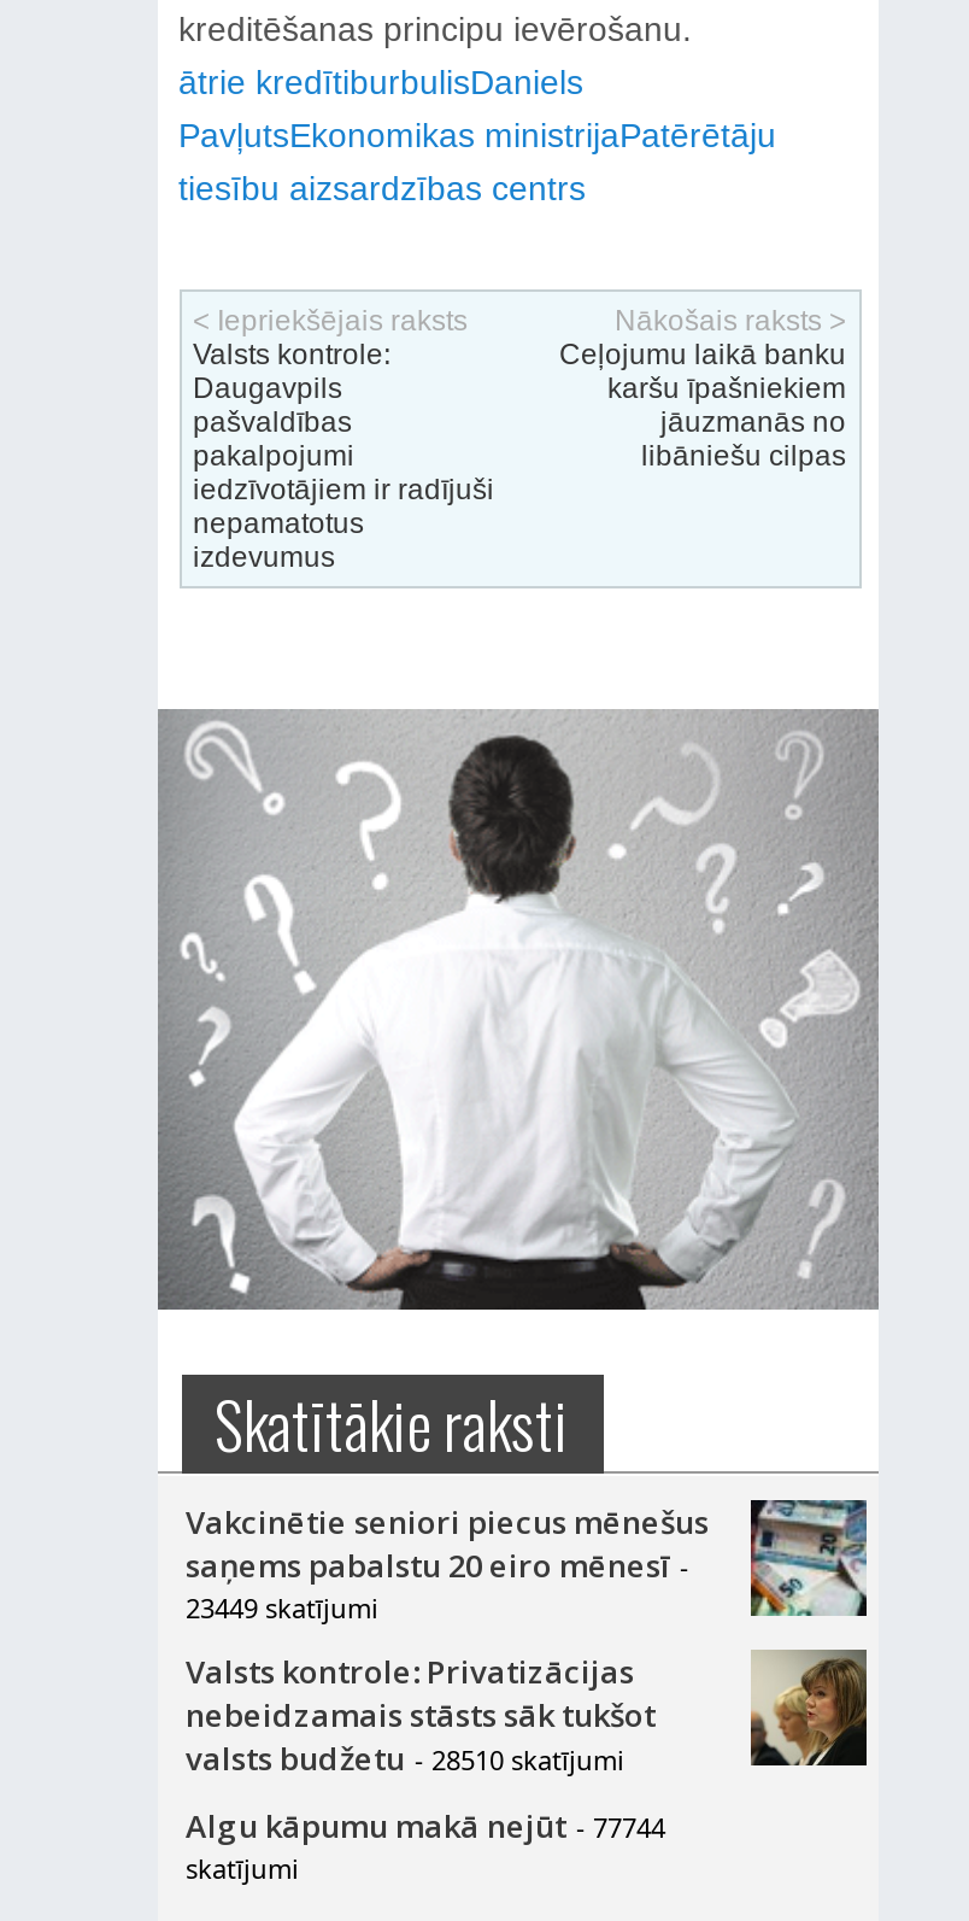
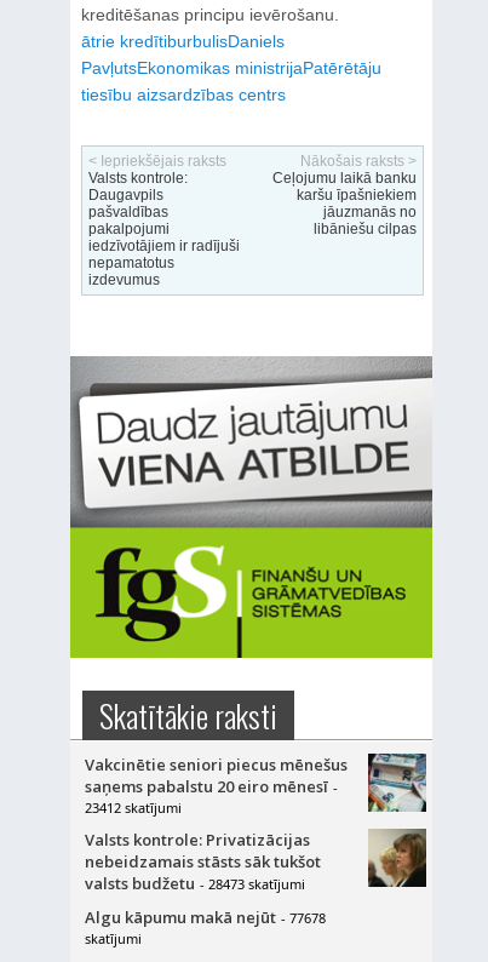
[155,721,881,1312] [image] -> [69,363,434,659] [image]
[186,1590,378,1626] 23449 skatījumi -> [84,799,181,817] 23412 skatījumi
[186,1737,624,1780] valsts budžetu - 28510 skatījumi -> [84,873,305,894] valsts budžetu - 28473 skatījumi
[186,1805,665,1848] Algu kāpumu makā nejūt - 77744 -> [84,907,325,928] Algu kāpumu makā nejūt - 77678

